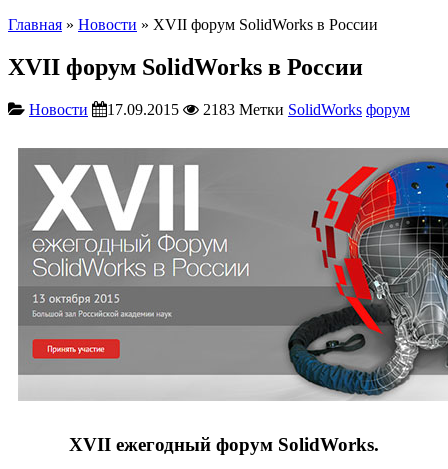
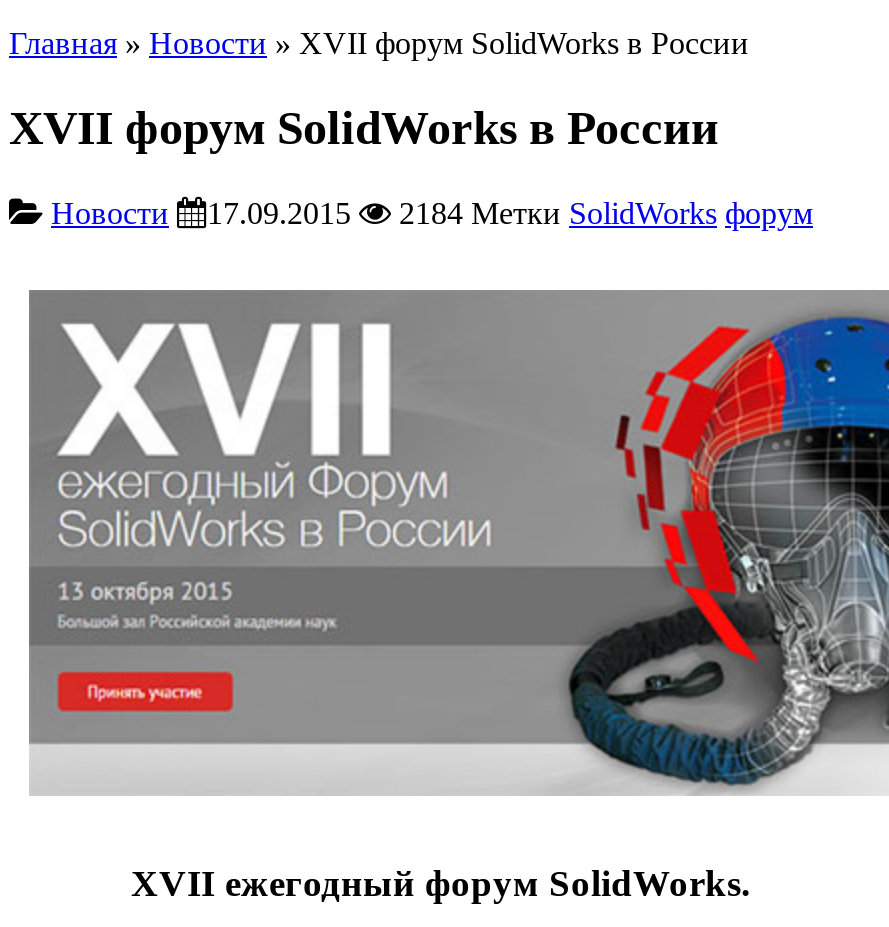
[199,101,410,118] 2183 Метки SolidWorks форум -> [391,196,813,230] 2184 Метки SolidWorks форум

